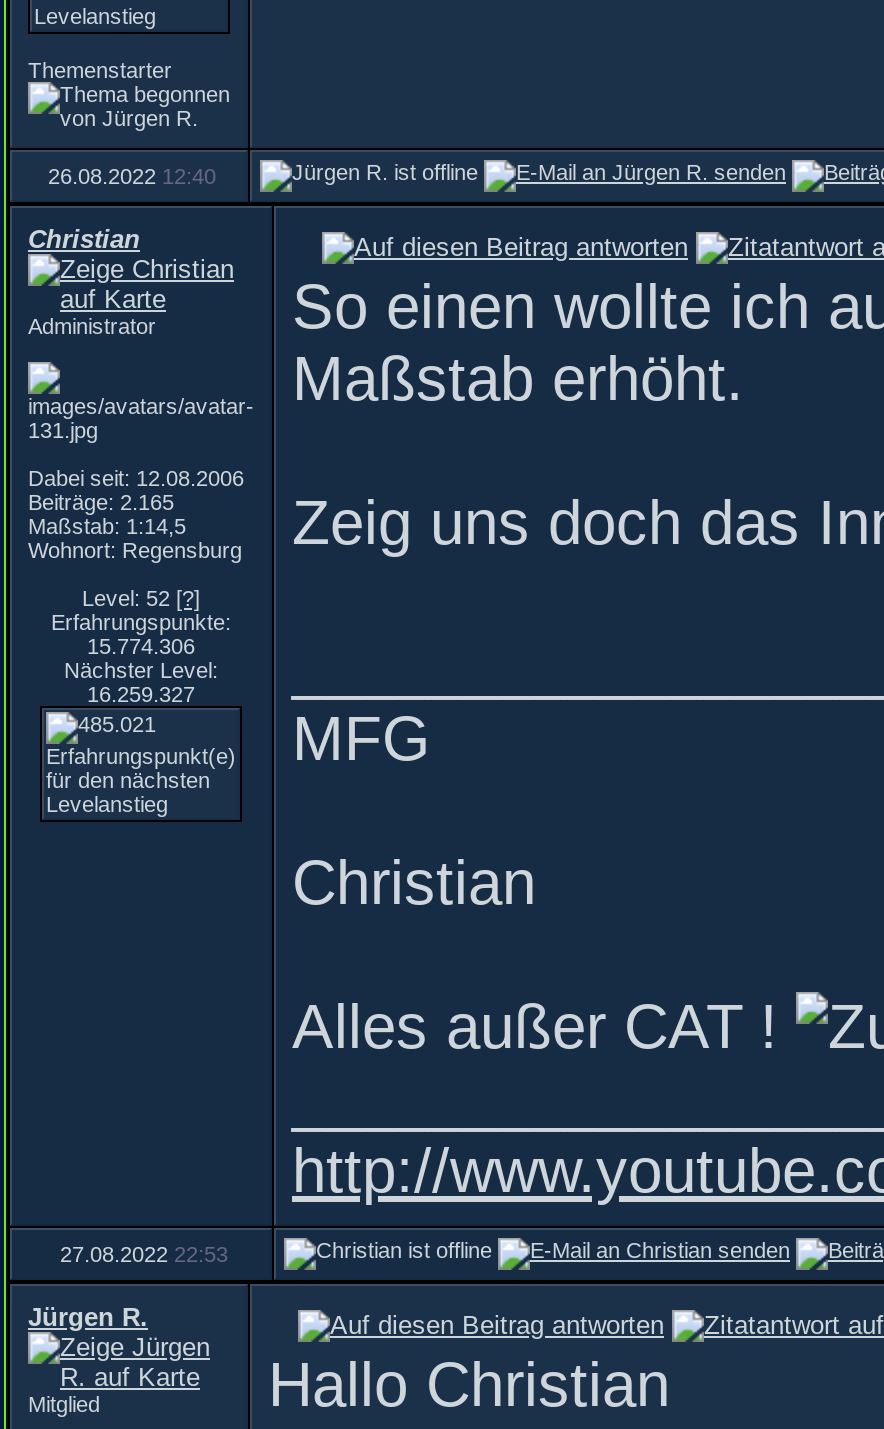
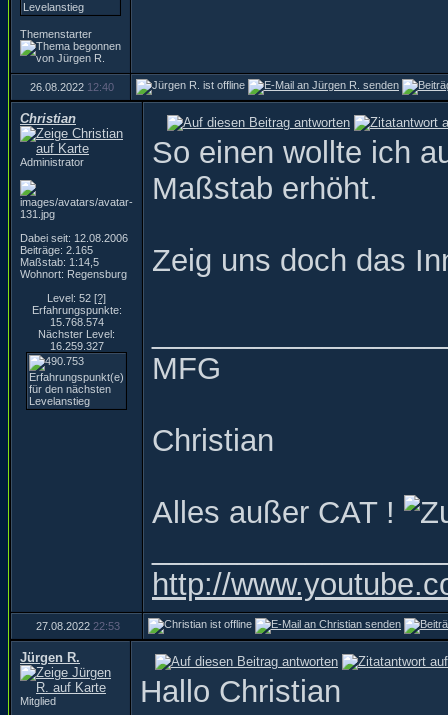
[87,634,195,658] 15.774.306 -> [49,316,103,328] 15.768.574

